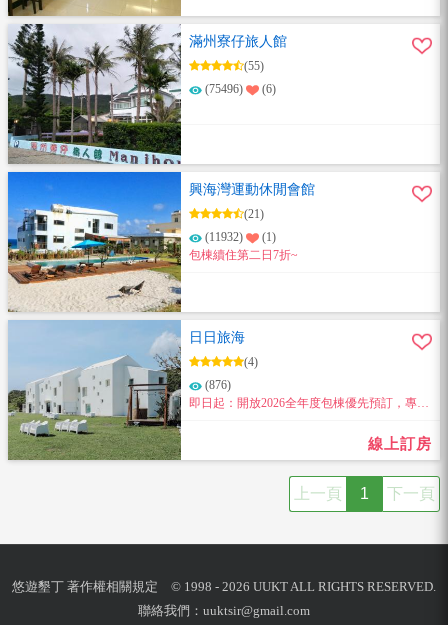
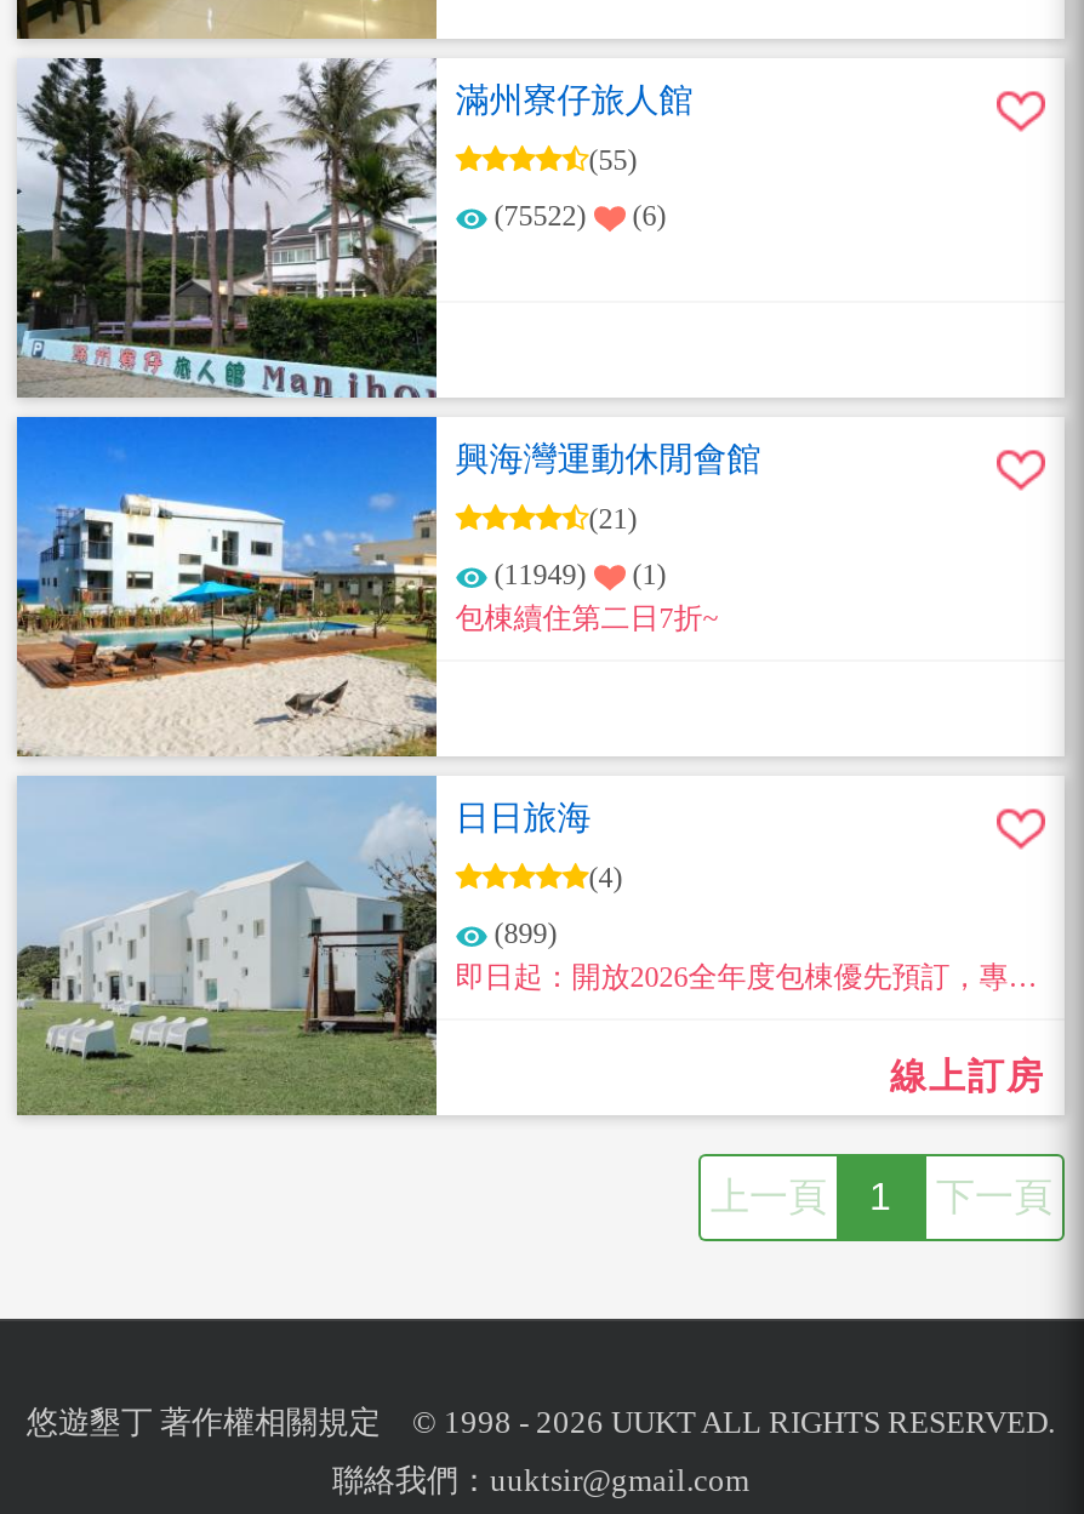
[205,82,276,96] (75496) (6) -> [494,199,666,233] (75522) (6)
[205,230,276,244] (11932) (1) -> [494,558,666,592] (11949) (1)
[205,378,231,392] (876) -> [494,917,557,951] (899)

